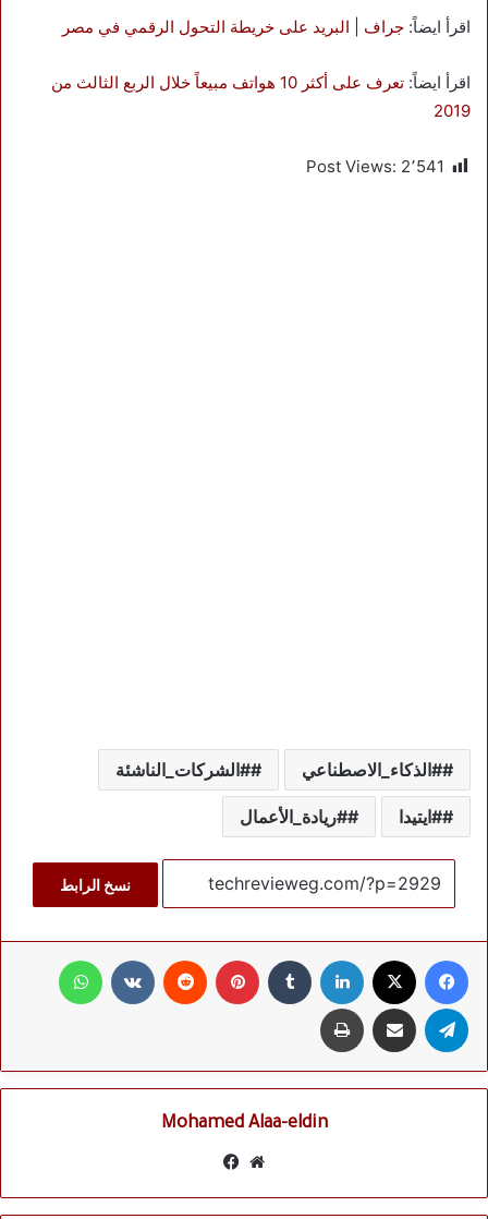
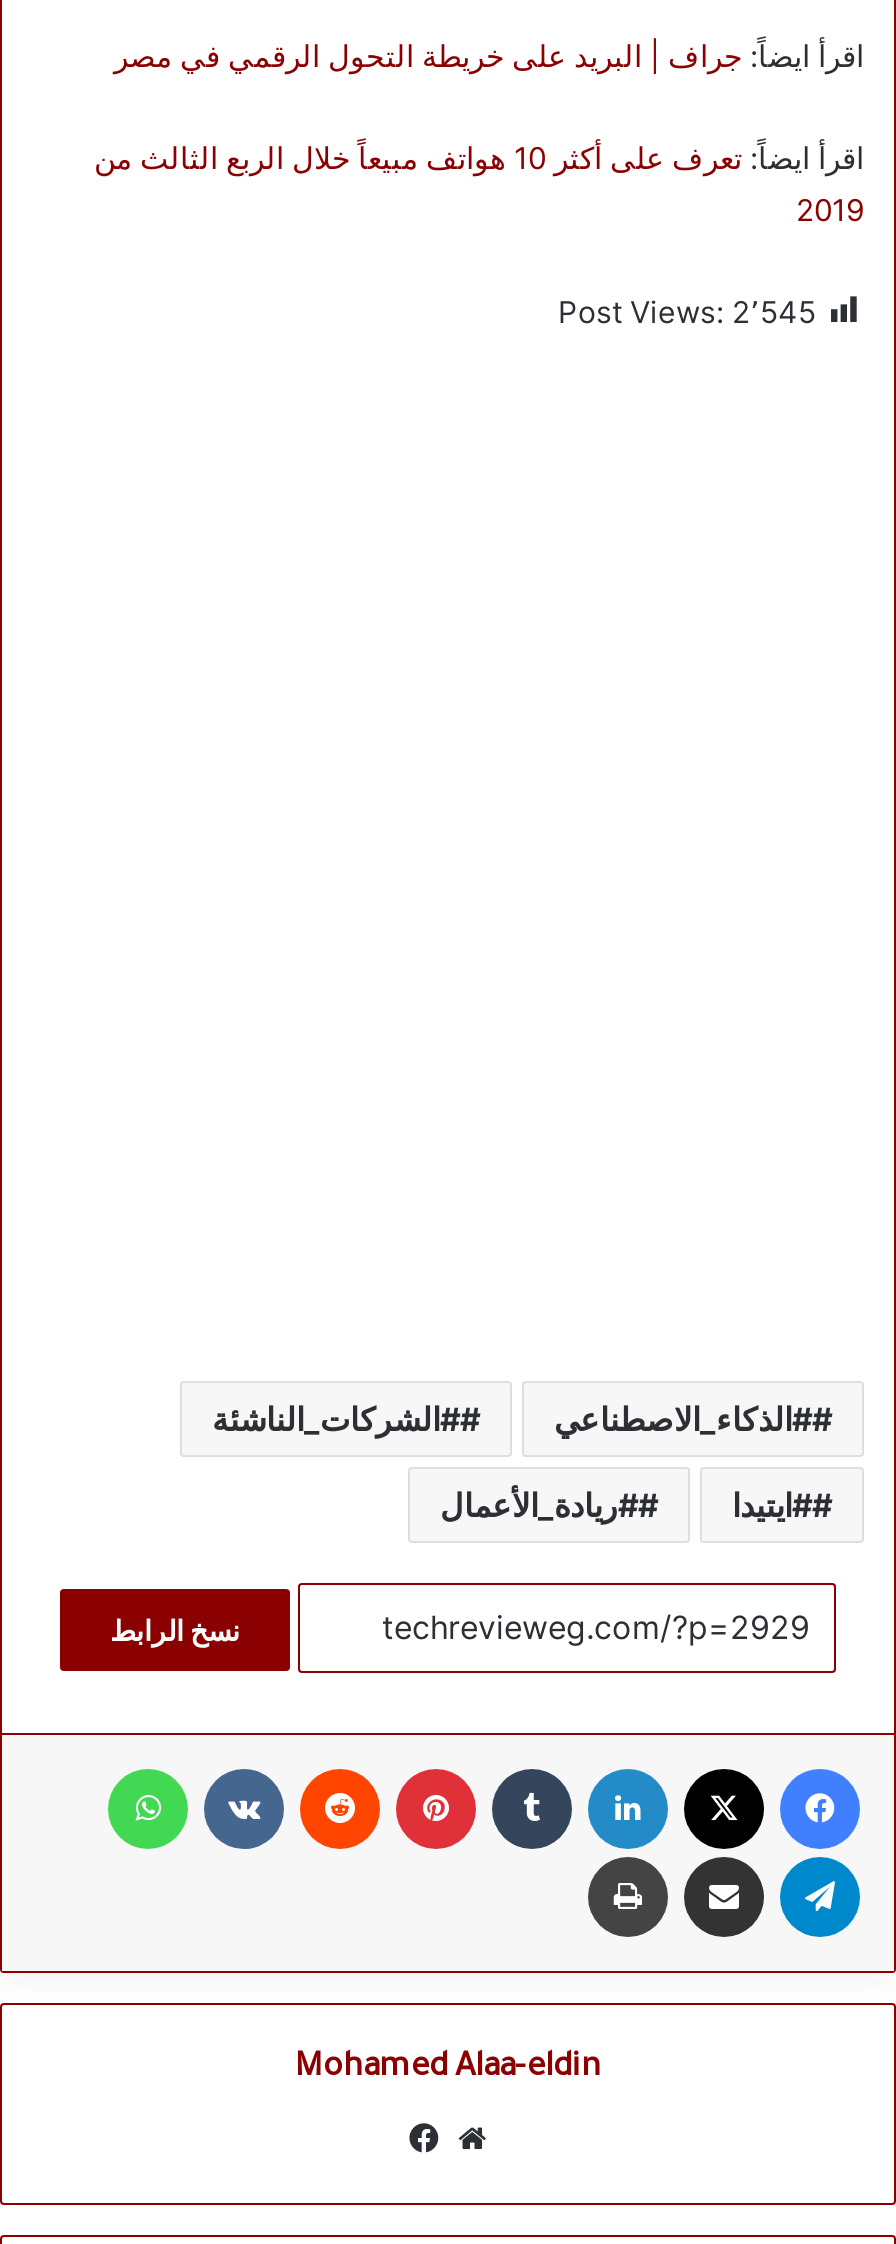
[306,156,444,177] Post Views: 2٬541 -> [558,292,816,330] Post Views: 2٬545

